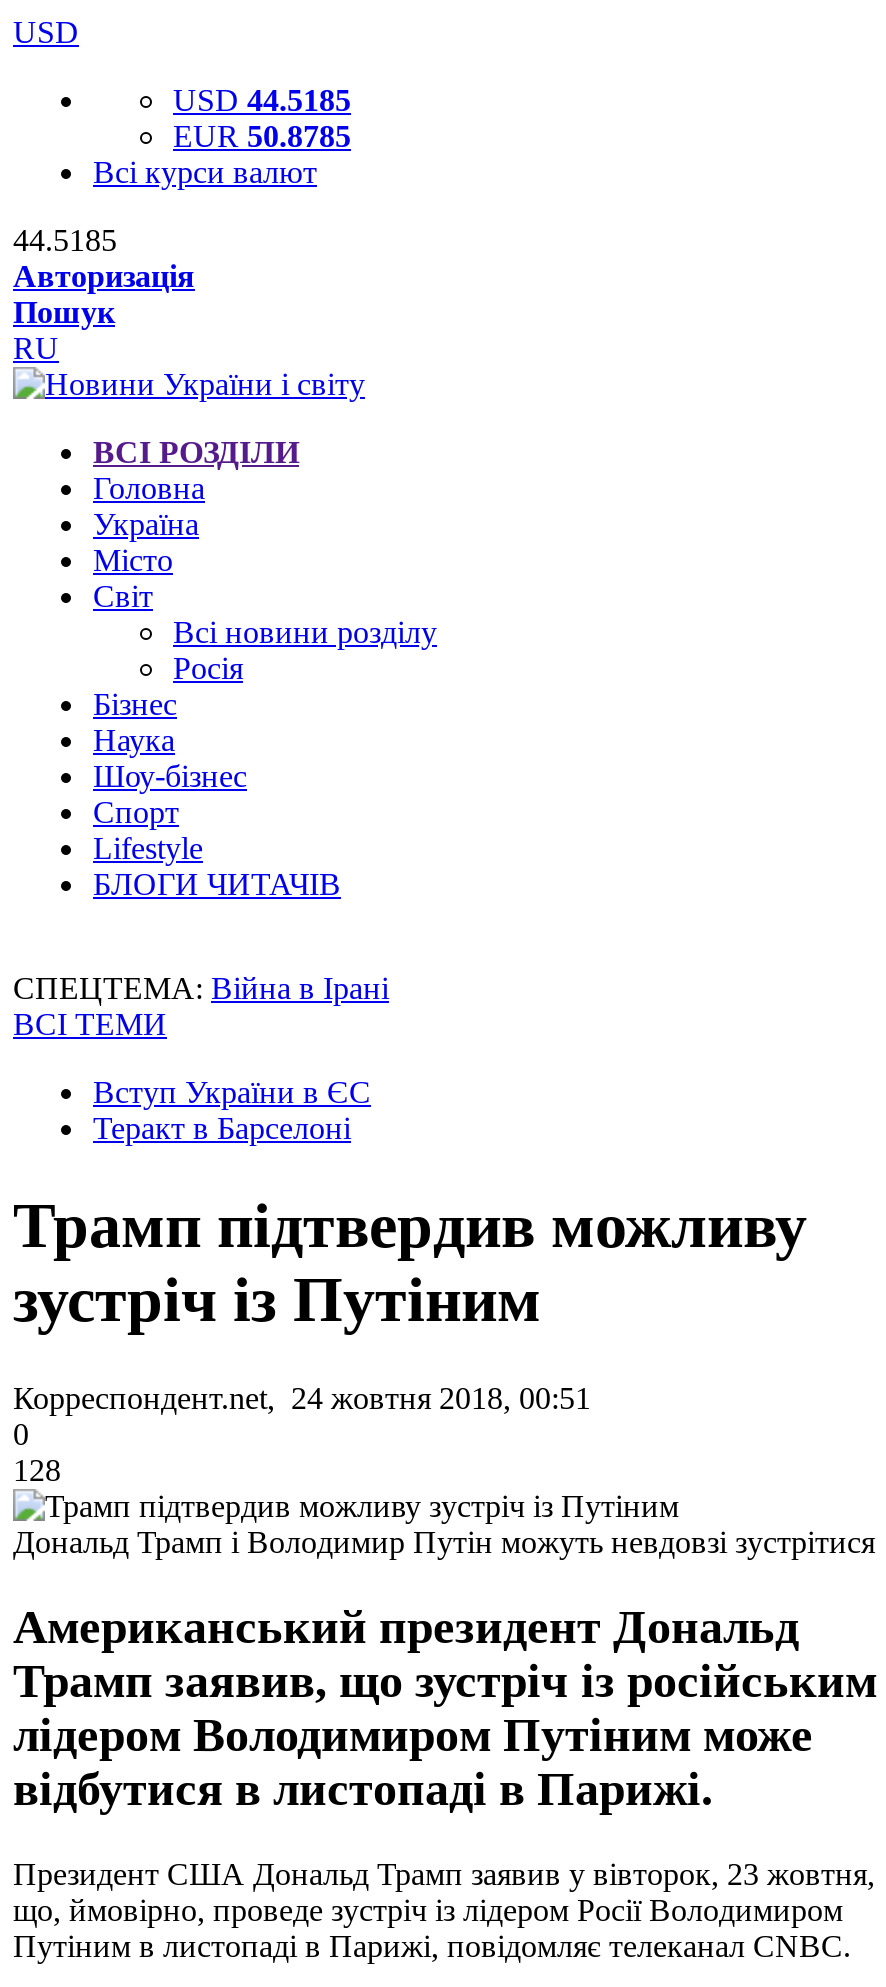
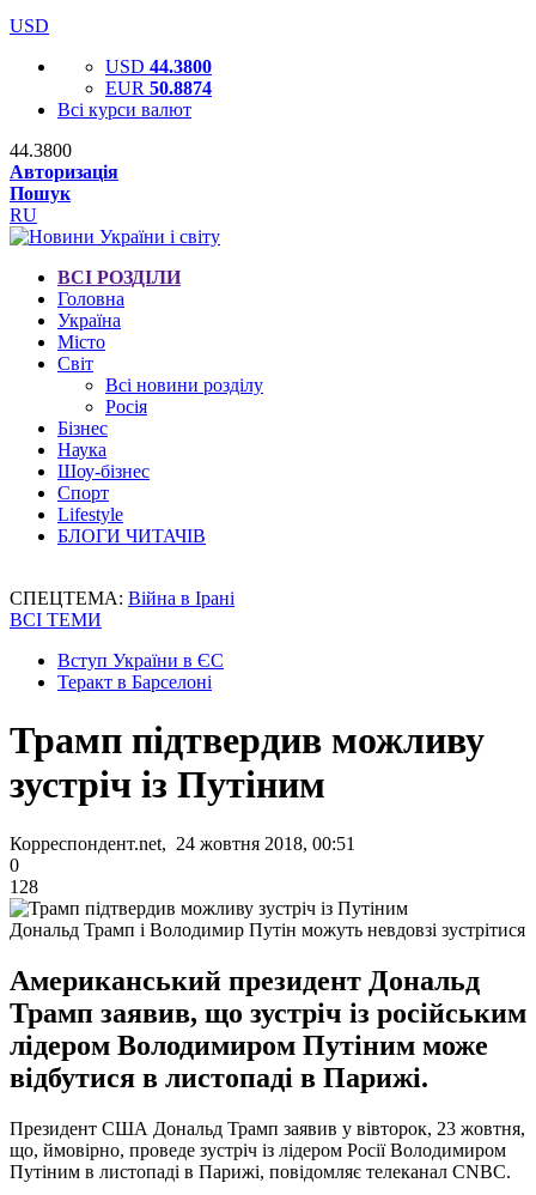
[173,83,351,117] USD 44.5185 -> [105,56,212,77] USD 44.3800
[173,119,351,153] EUR 50.8785 -> [105,78,212,98] EUR 50.8874
[13,223,117,257] 44.5185 -> [10,140,72,160] 44.3800

